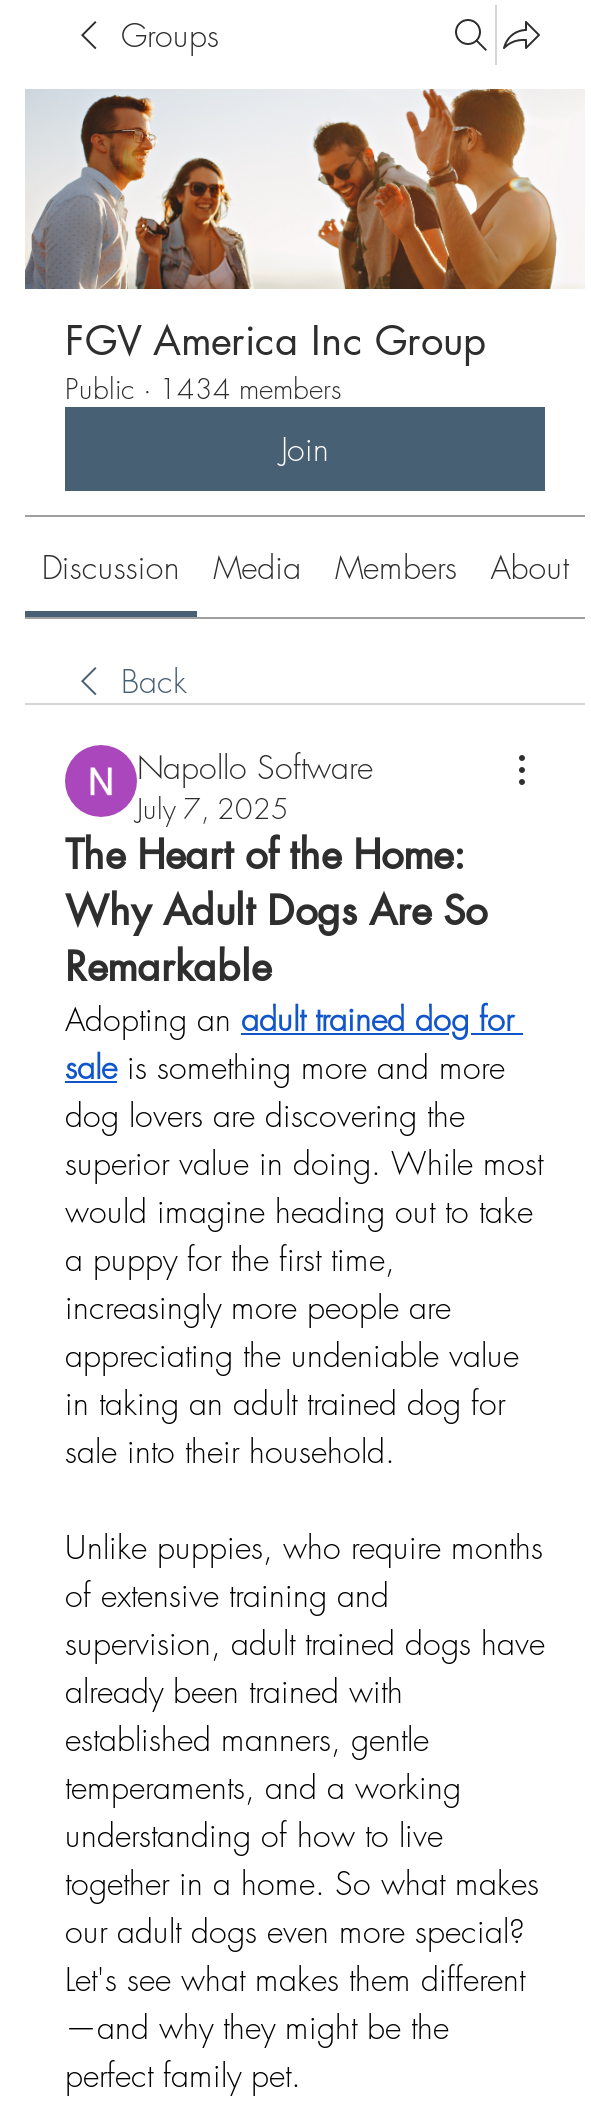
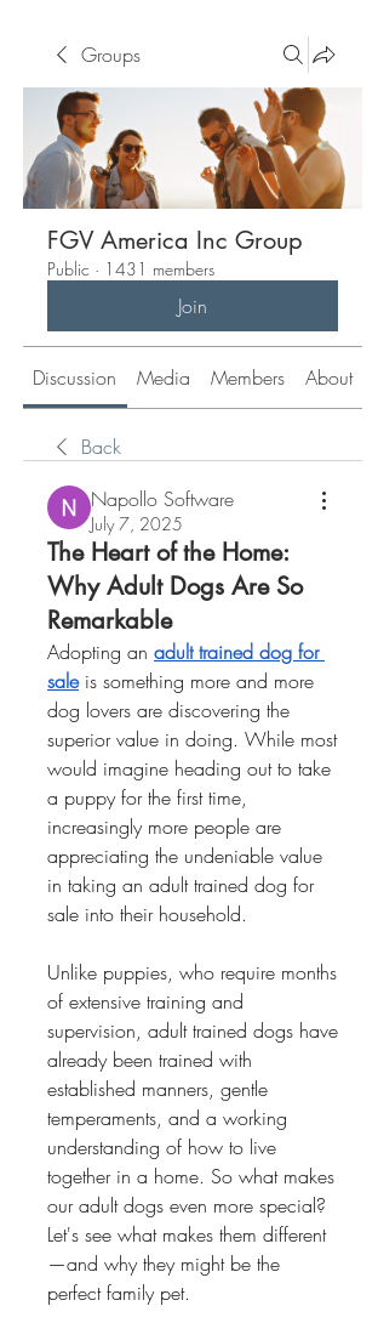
[65,369,341,407] Public · 1434 members -> [47,257,214,280] Public · 1431 members

